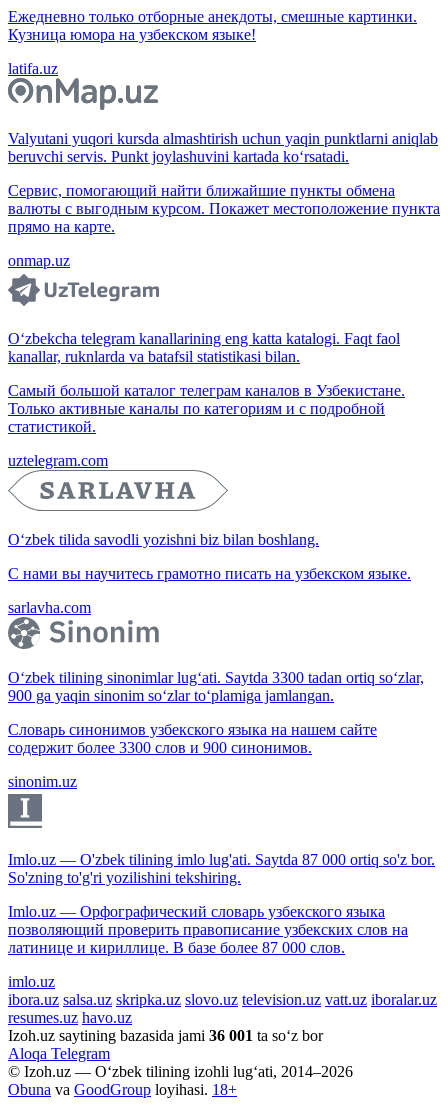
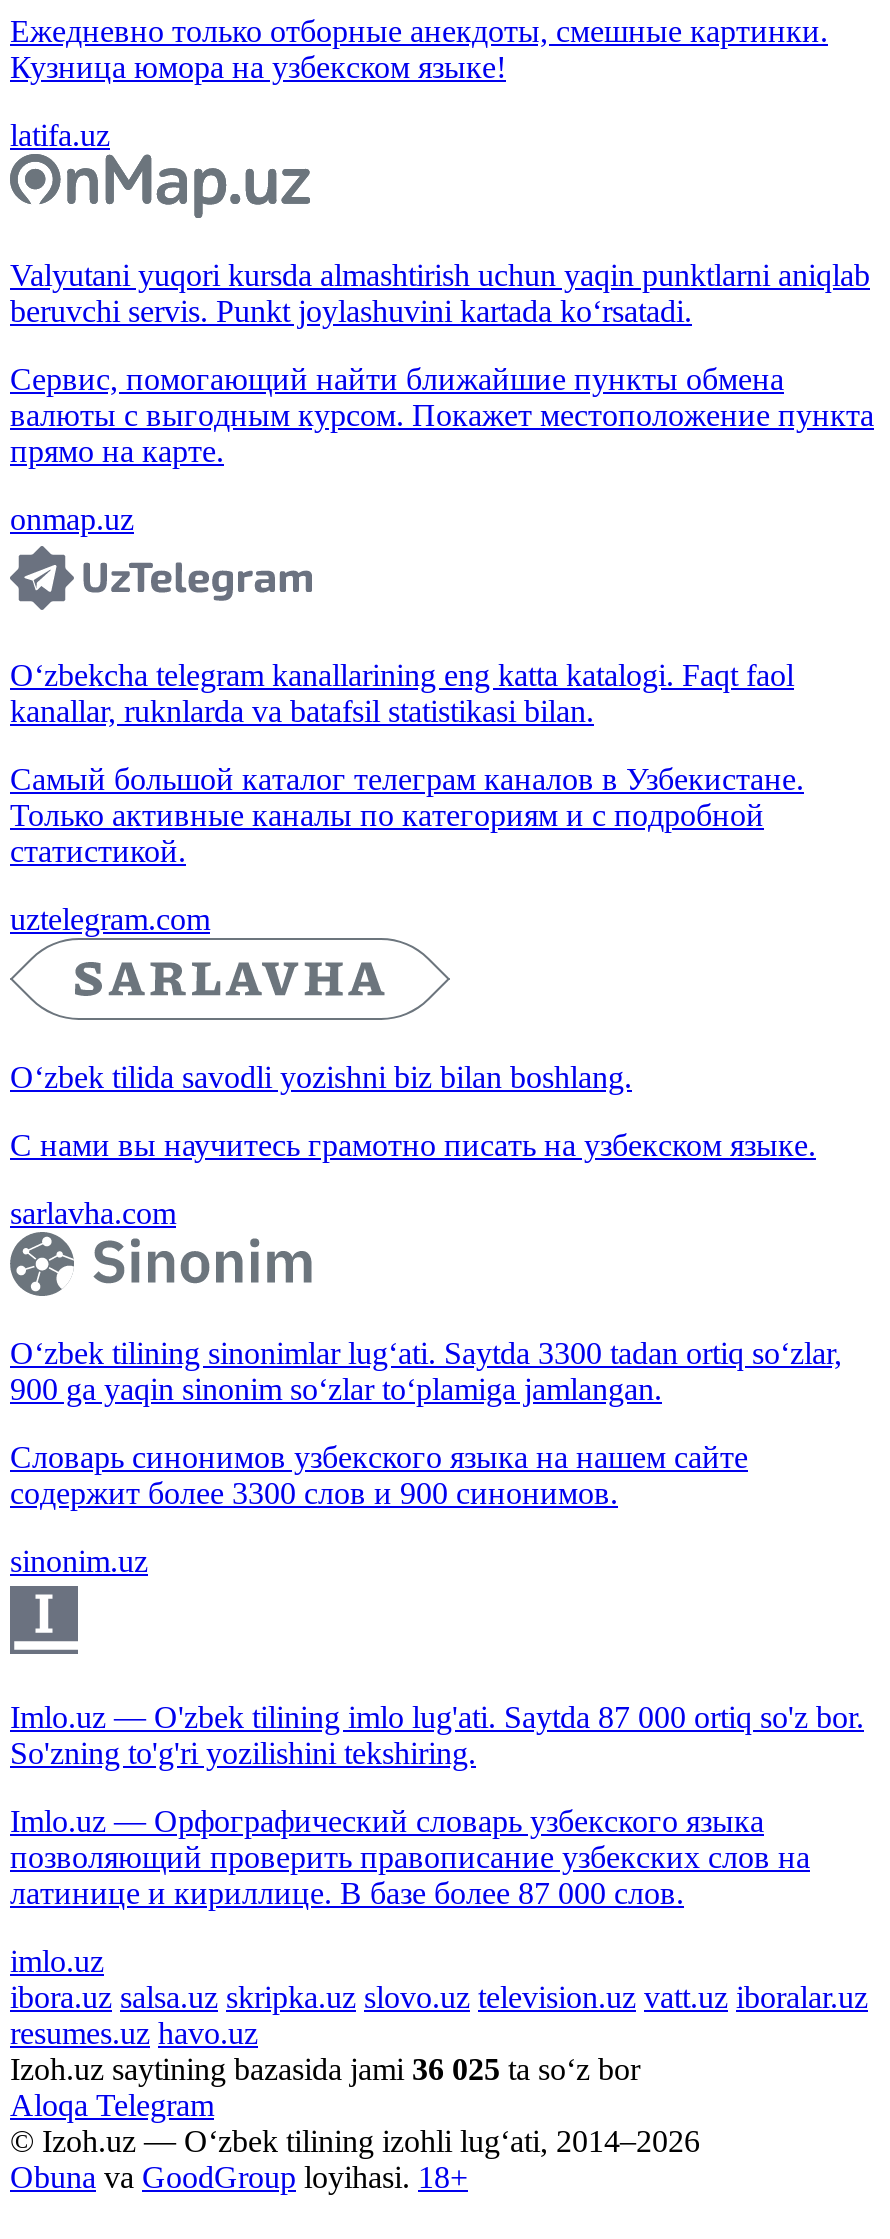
[8,1027,323,1044] Izoh.uz saytining bazasida jami 36 001 ta so‘z bor -> [10,2052,640,2086] Izoh.uz saytining bazasida jami 36 025 ta so‘z bor

